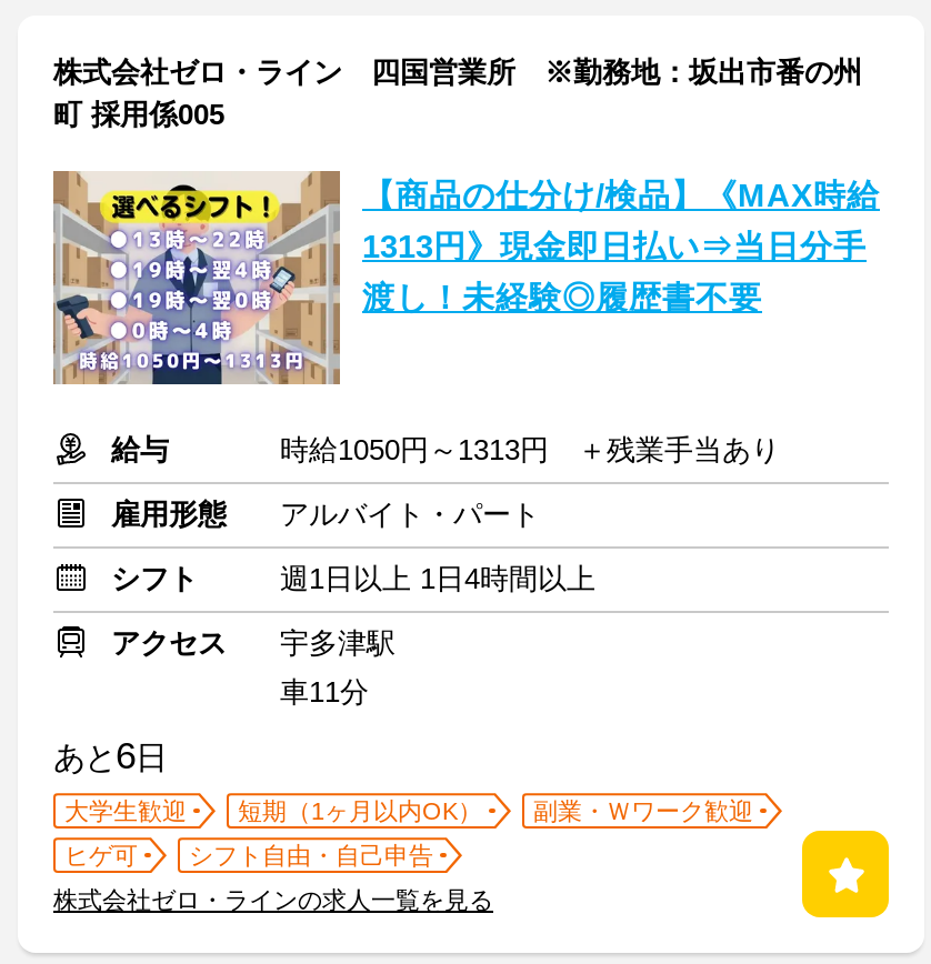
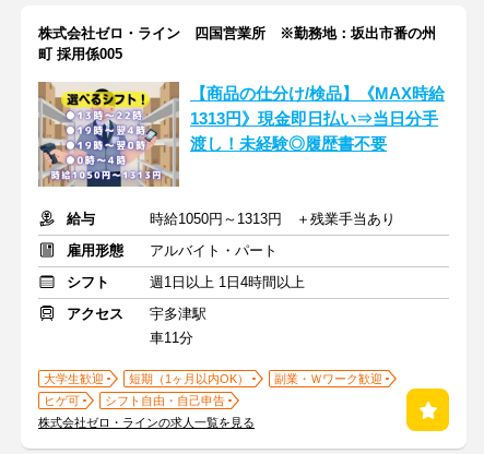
[53,735,167,777] あと6日 -> none

